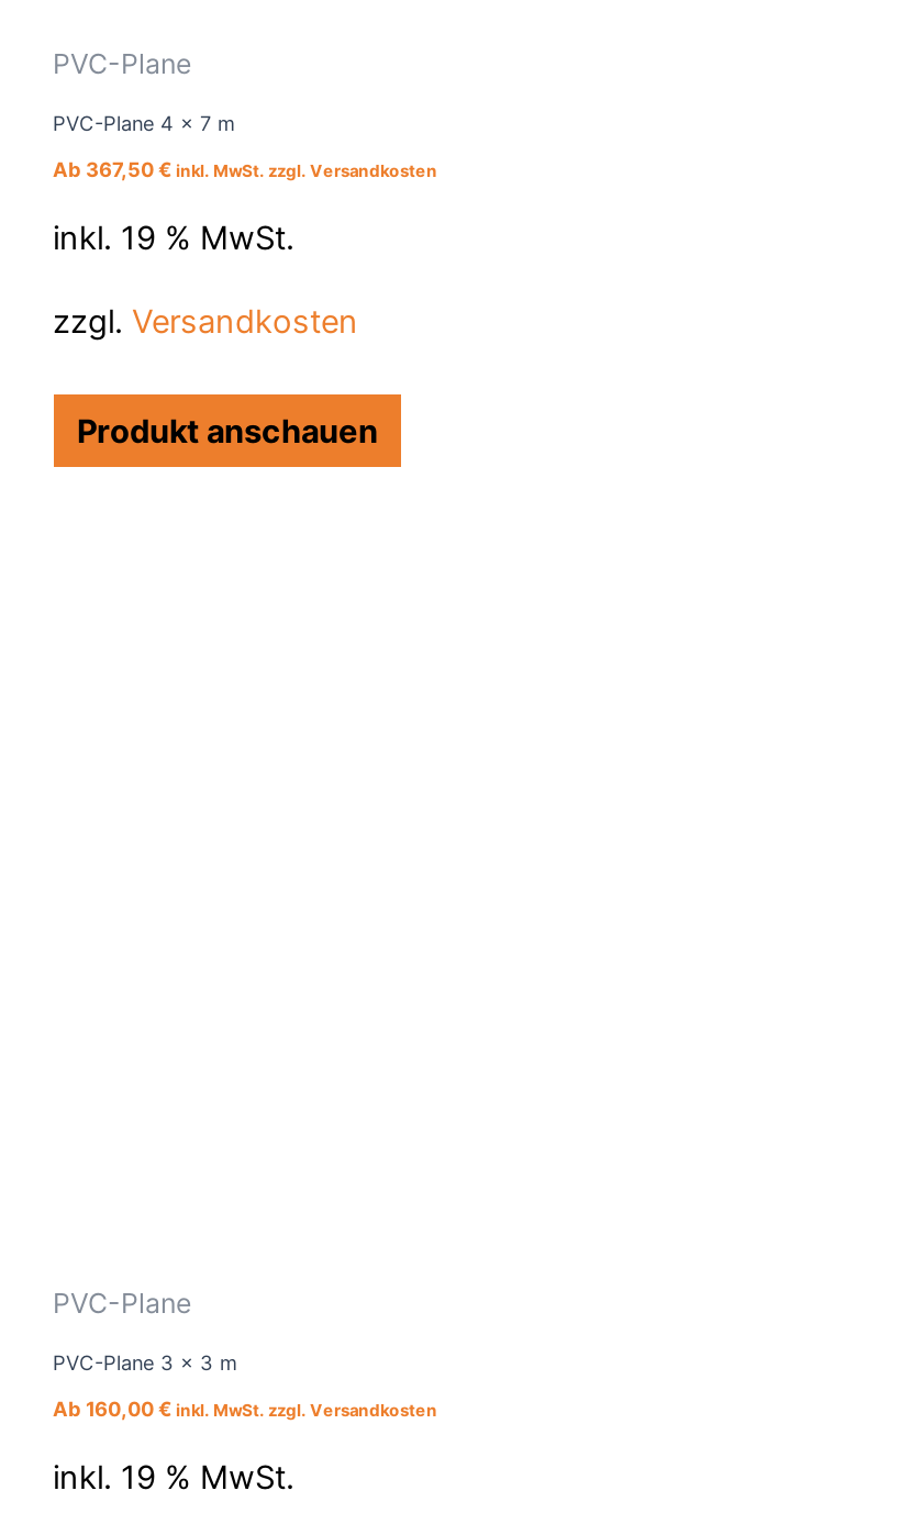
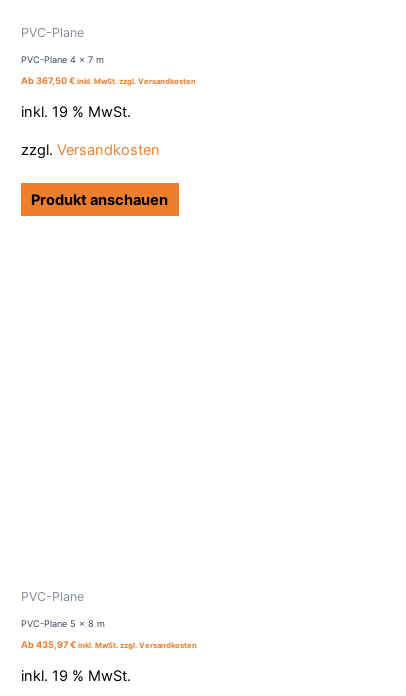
[53,1350,237,1374] PVC-Plane 3 x 3 m -> [20,618,104,629] PVC-Plane 5 x 8 m
[53,1397,437,1421] Ab 160,00 € inkl. MwSt. zzgl. Versandkosten -> [20,639,196,650] Ab 435,97 € inkl. MwSt. zzgl. Versandkosten

